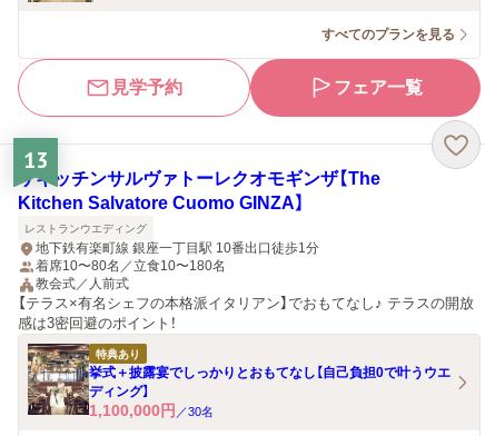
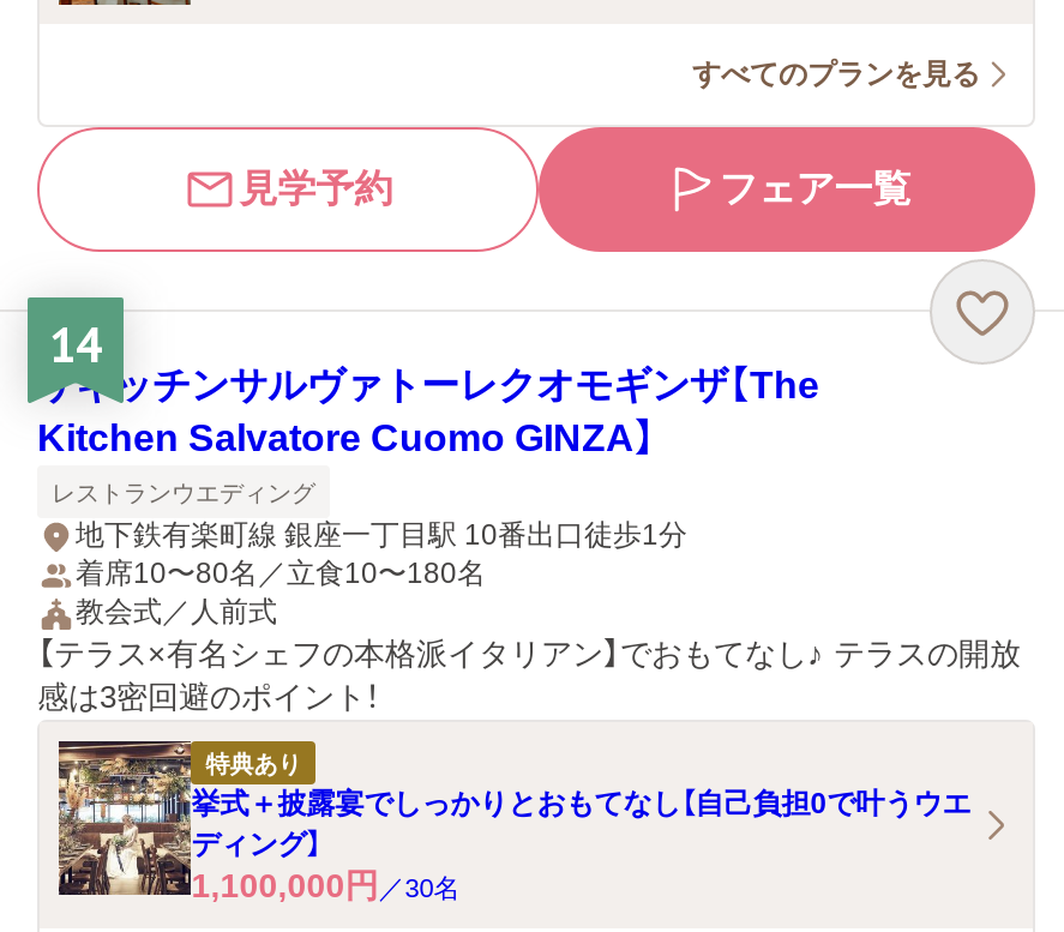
[23,146,48,175] 13 -> [49,314,102,377] 14

